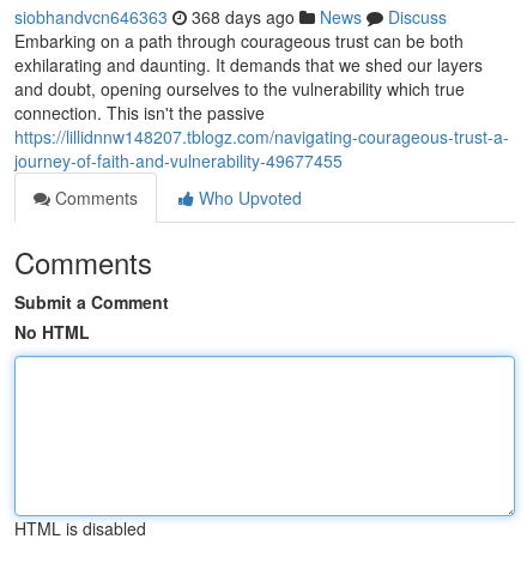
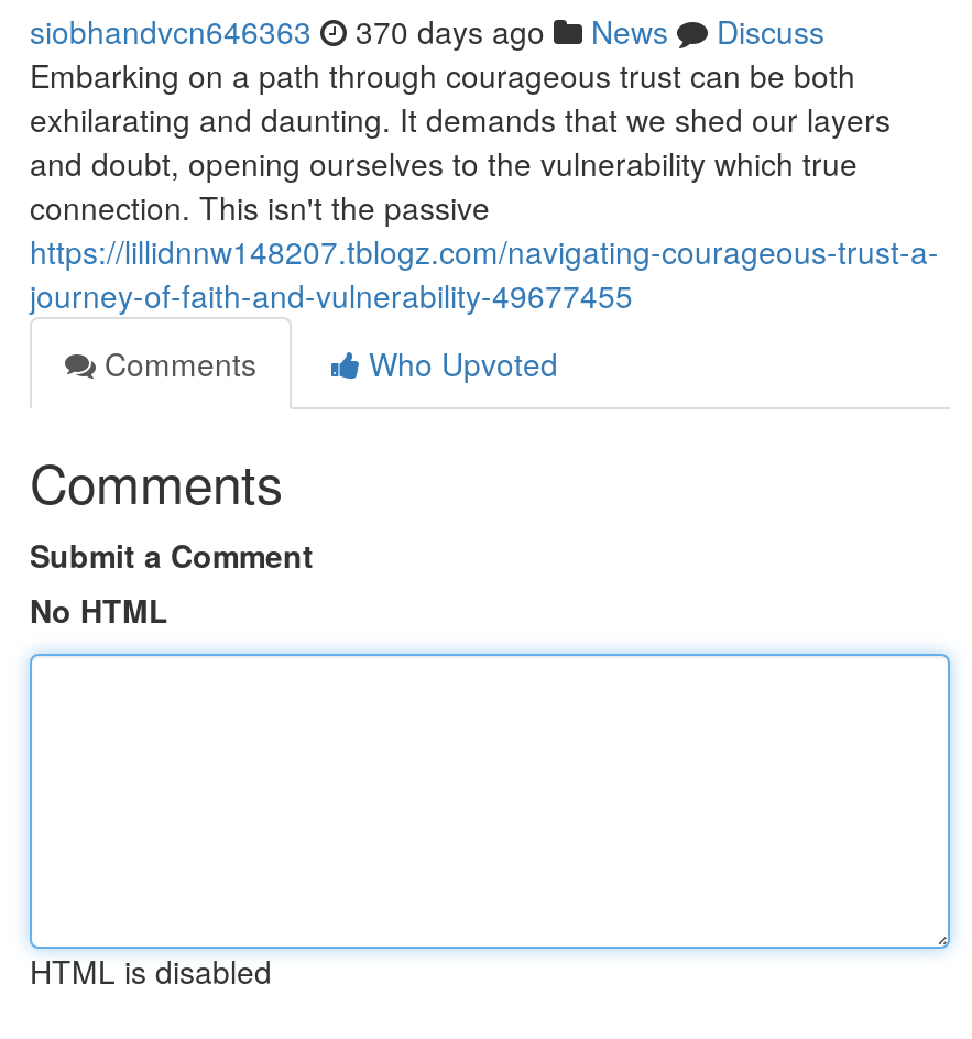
[14,5,447,29] siobhandvcn646363 368 days ago News Discuss -> [30,9,824,53] siobhandvcn646363 370 days ago News Discuss

